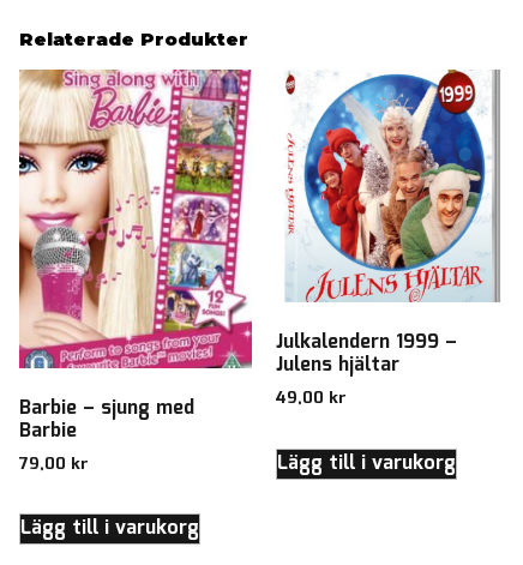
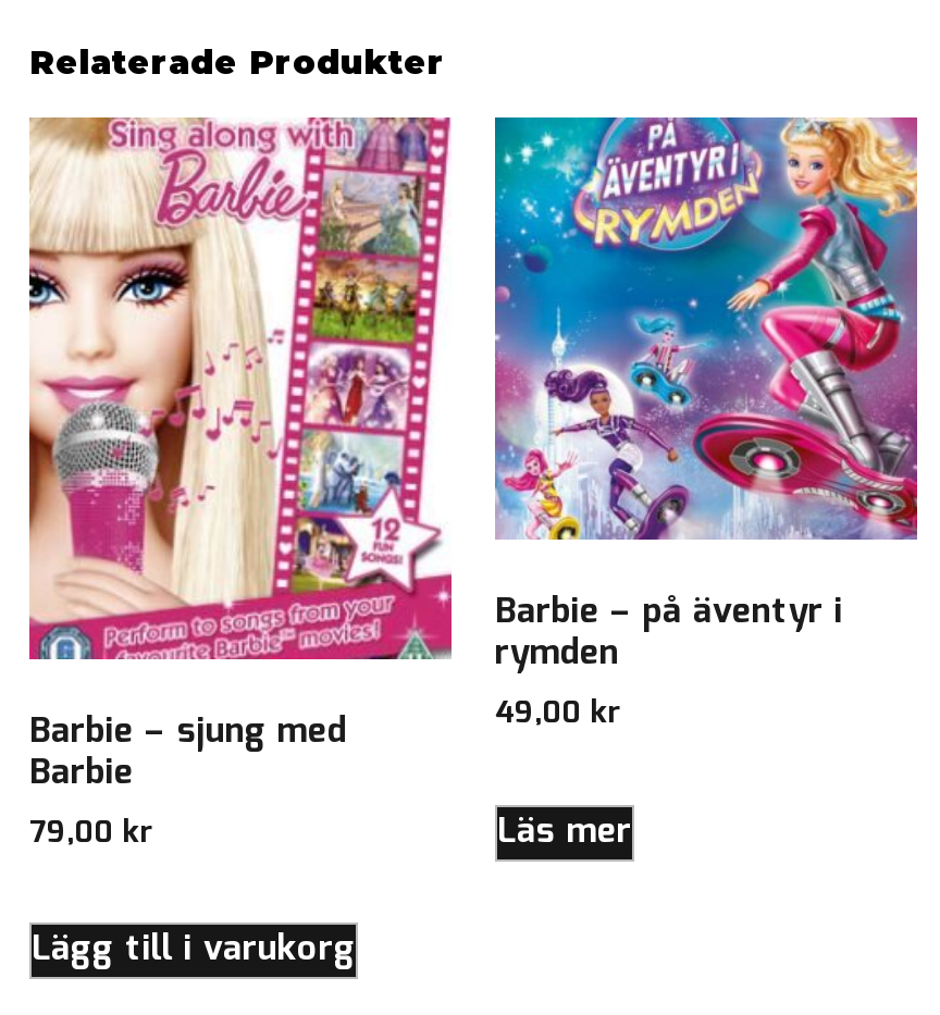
[276,68,509,380] [image] | Julkalendern 1999 – | Julens hjältar -> [493,115,919,681] [image] | Barbie – på äventyr i | rymden
[277,448,456,478] Lägg till i varukorg -> [497,805,632,859] Läs mer

